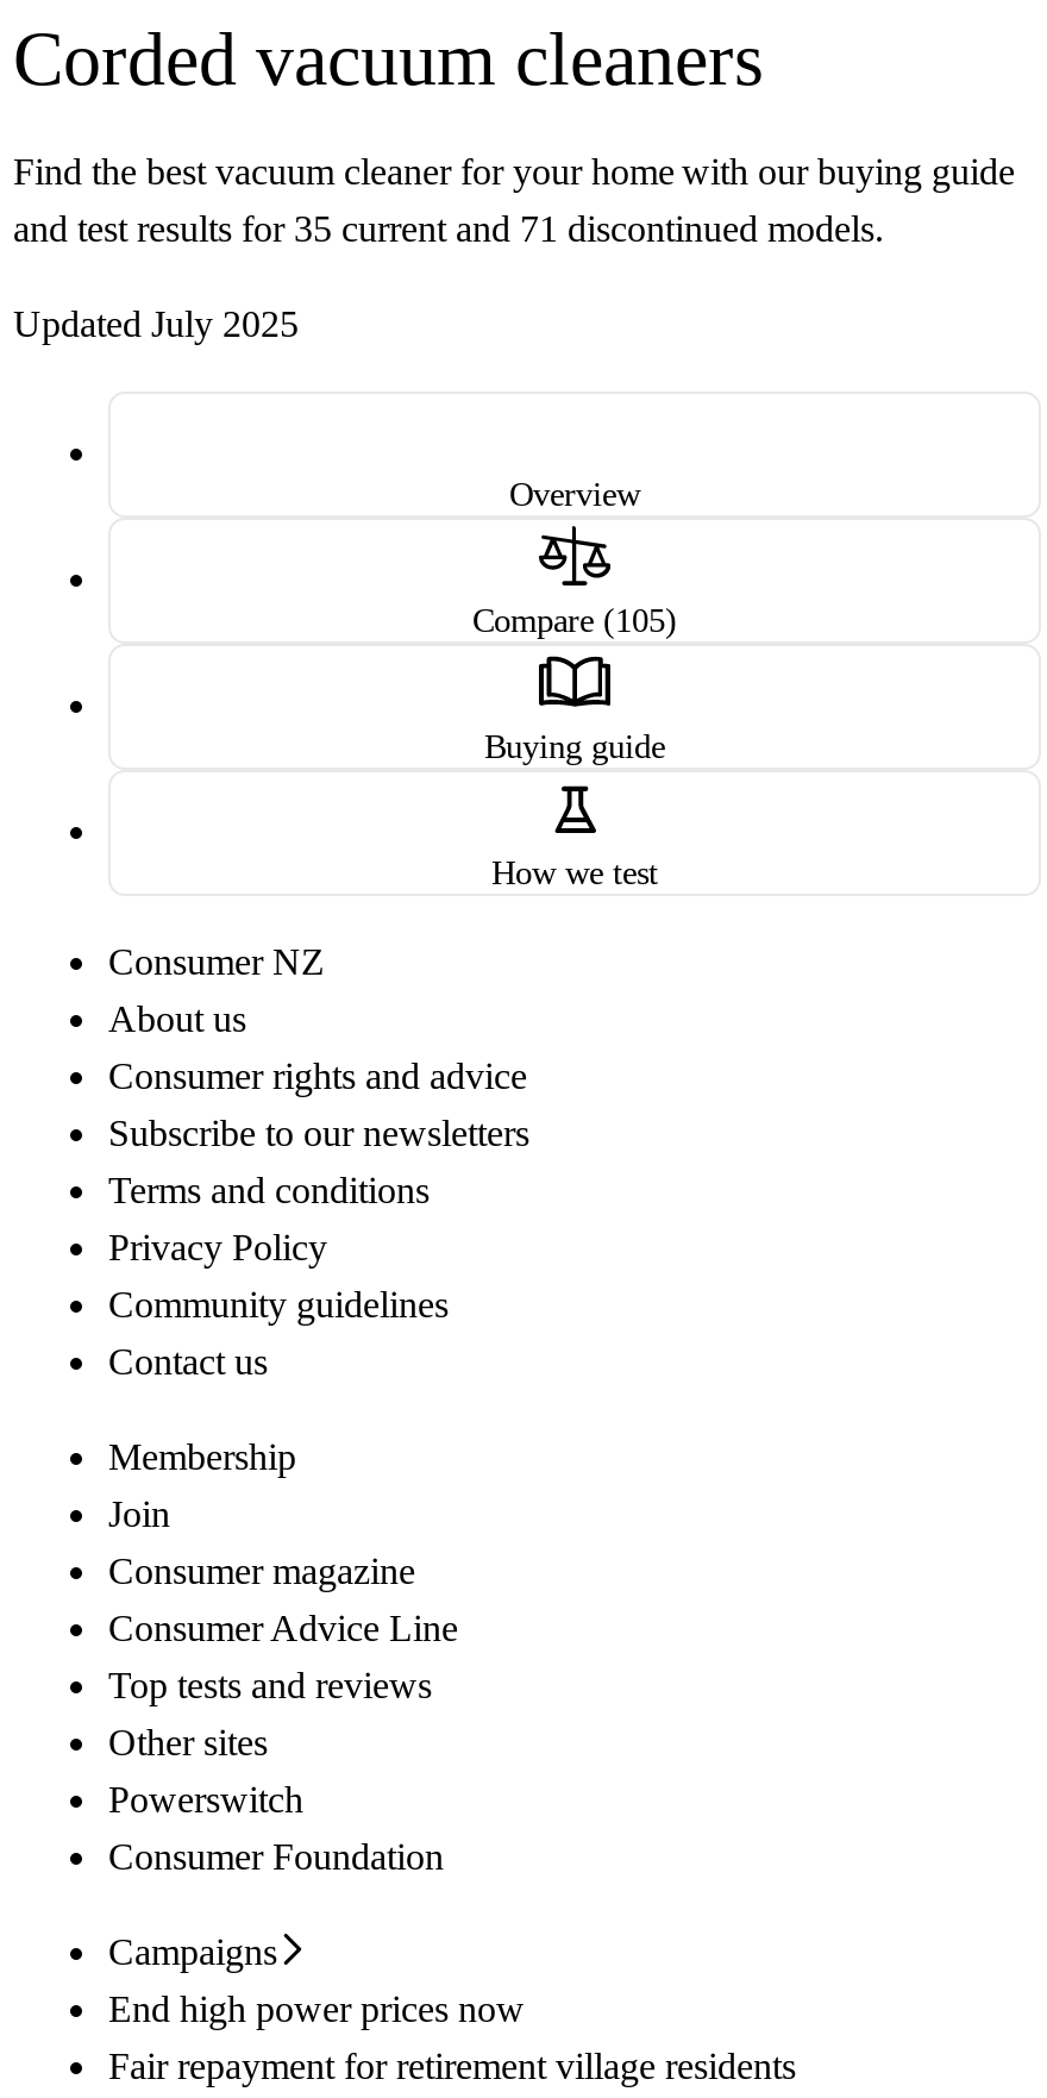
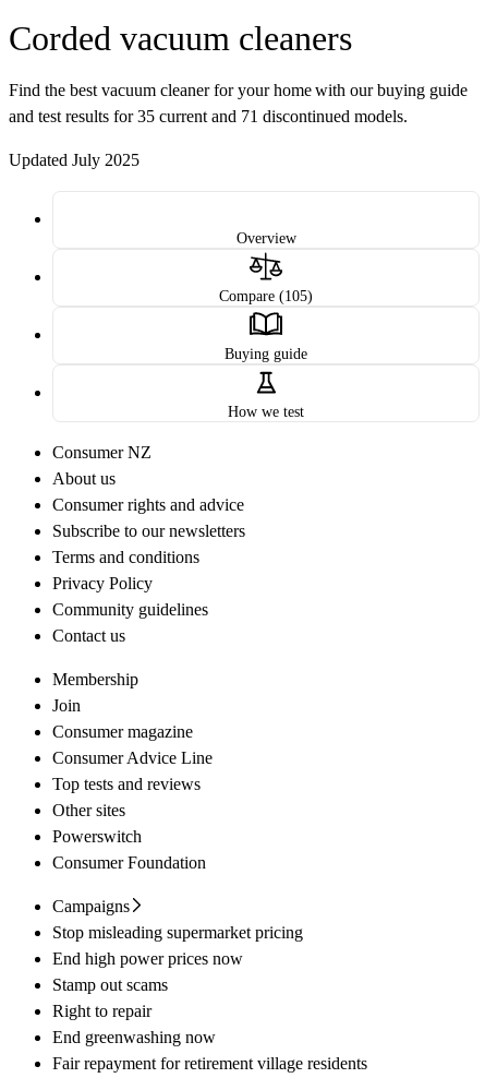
none -> [52,924,303,942] Stop misleading supermarket pricing
none -> [52,976,216,1047] Stamp out scams | Right to repair | End greenwashing now

